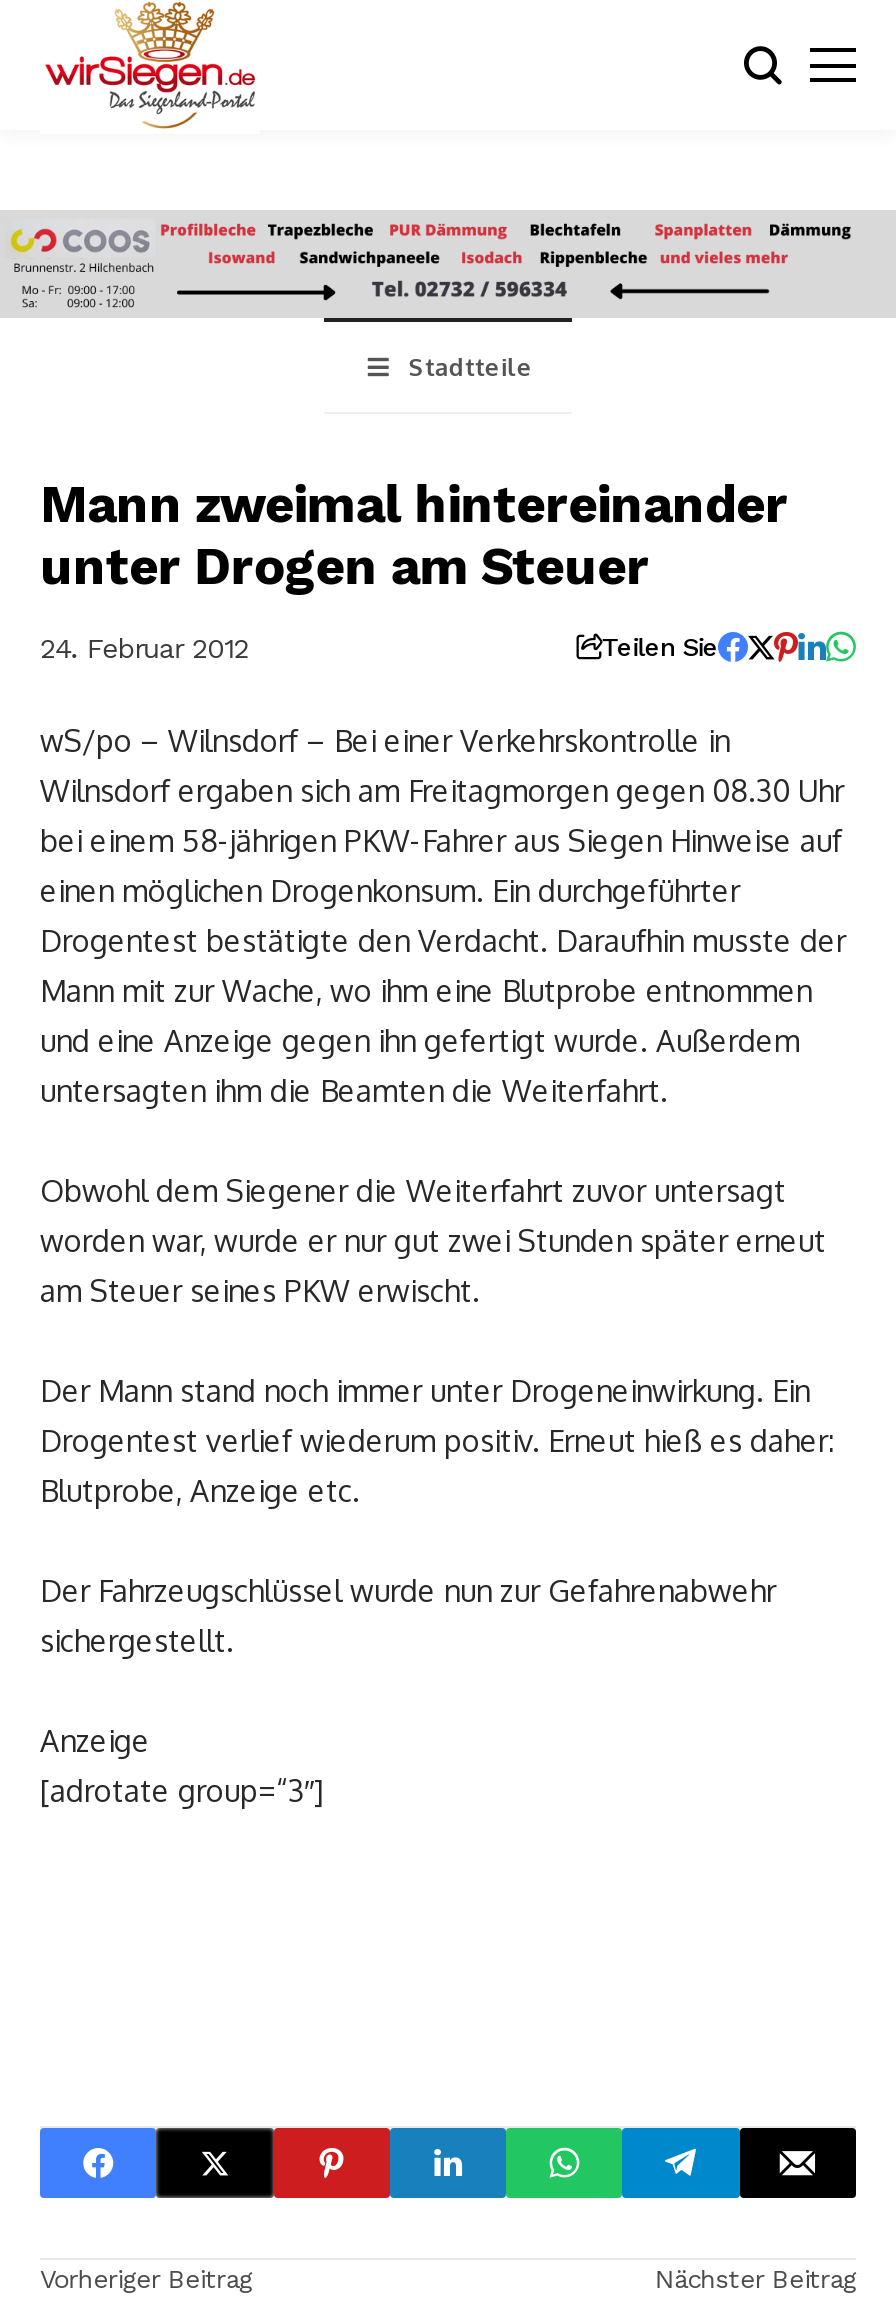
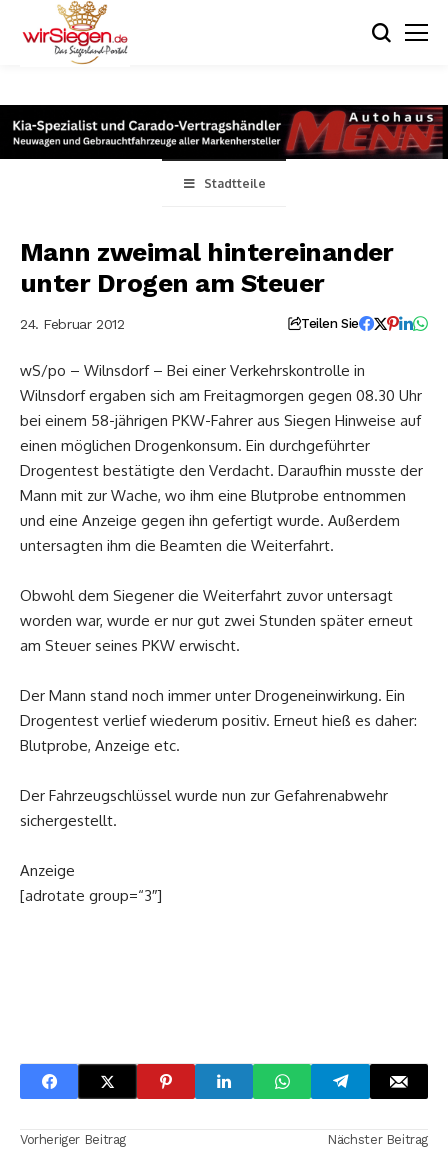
[6,210,890,318] [image] -> [3,104,445,160] [image]

